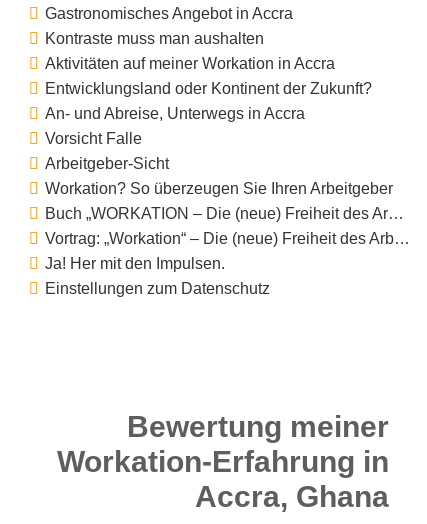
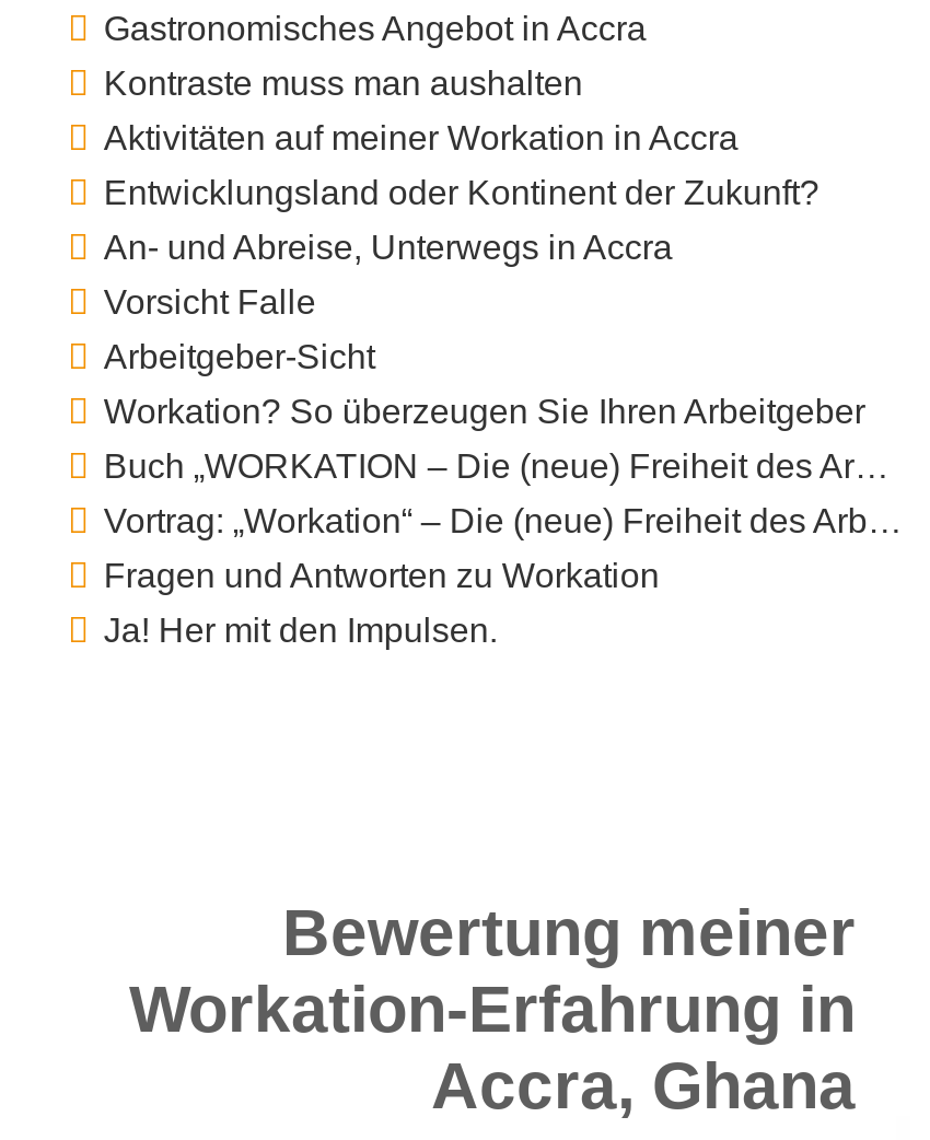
none -> [104,557,660,594] Fragen und Antworten zu Workation
moved [45,255,225,272] -> [104,611,498,649]: Ja! Her mit den Impulsen.
[45,280,270,297] Einstellungen zum Datenschutz -> none

